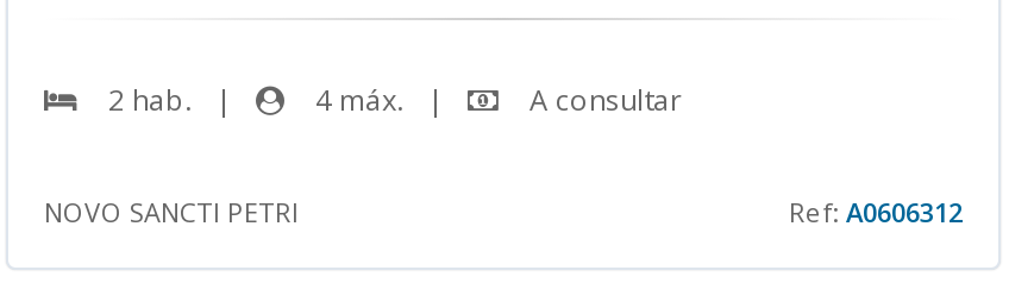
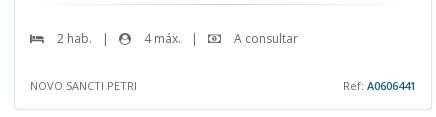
[789,194,963,229] Ref: A0606312 -> [343,78,416,93] Ref: A0606441

